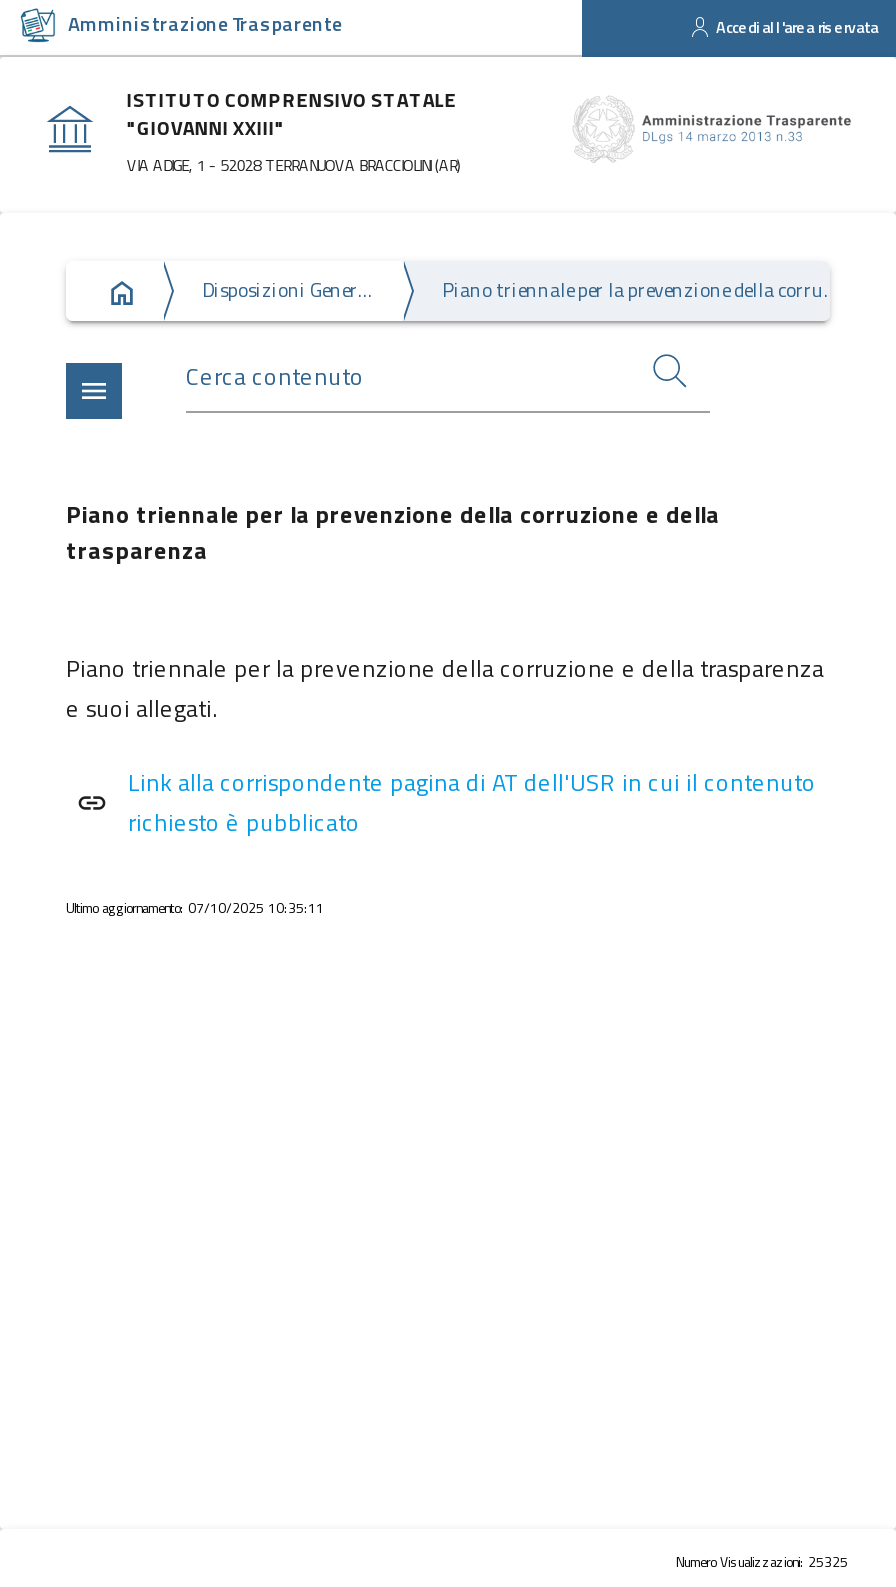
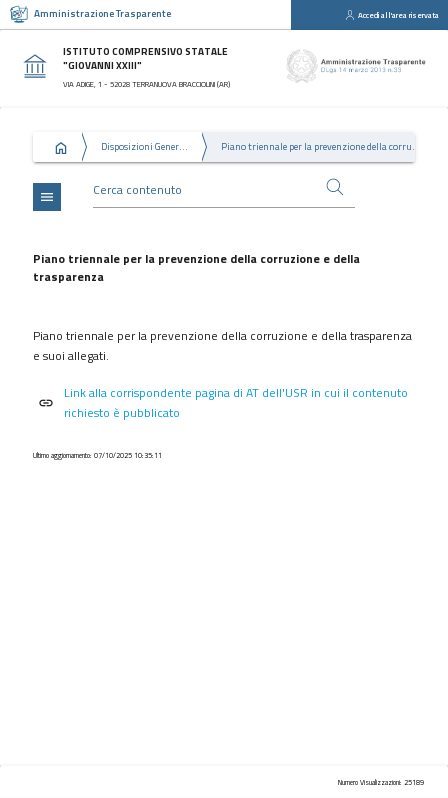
[676,1551,848,1573] Numero Visualizzazioni: 25325 -> [338,777,424,788] Numero Visualizzazioni: 25189

